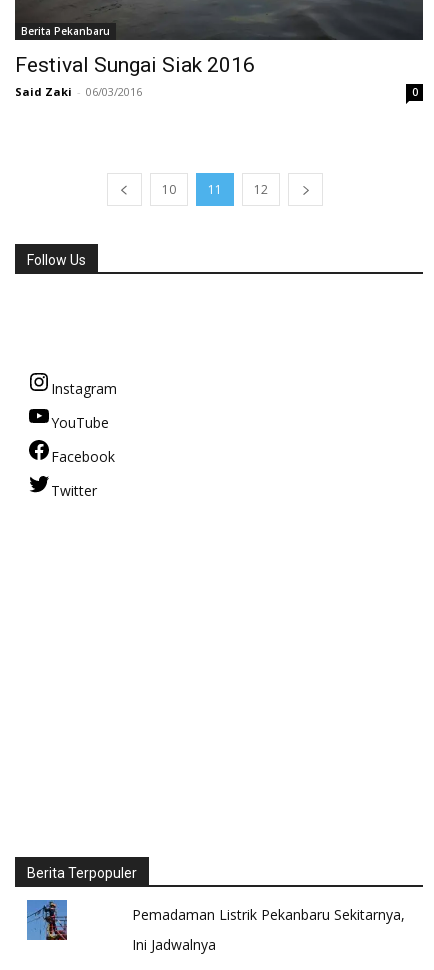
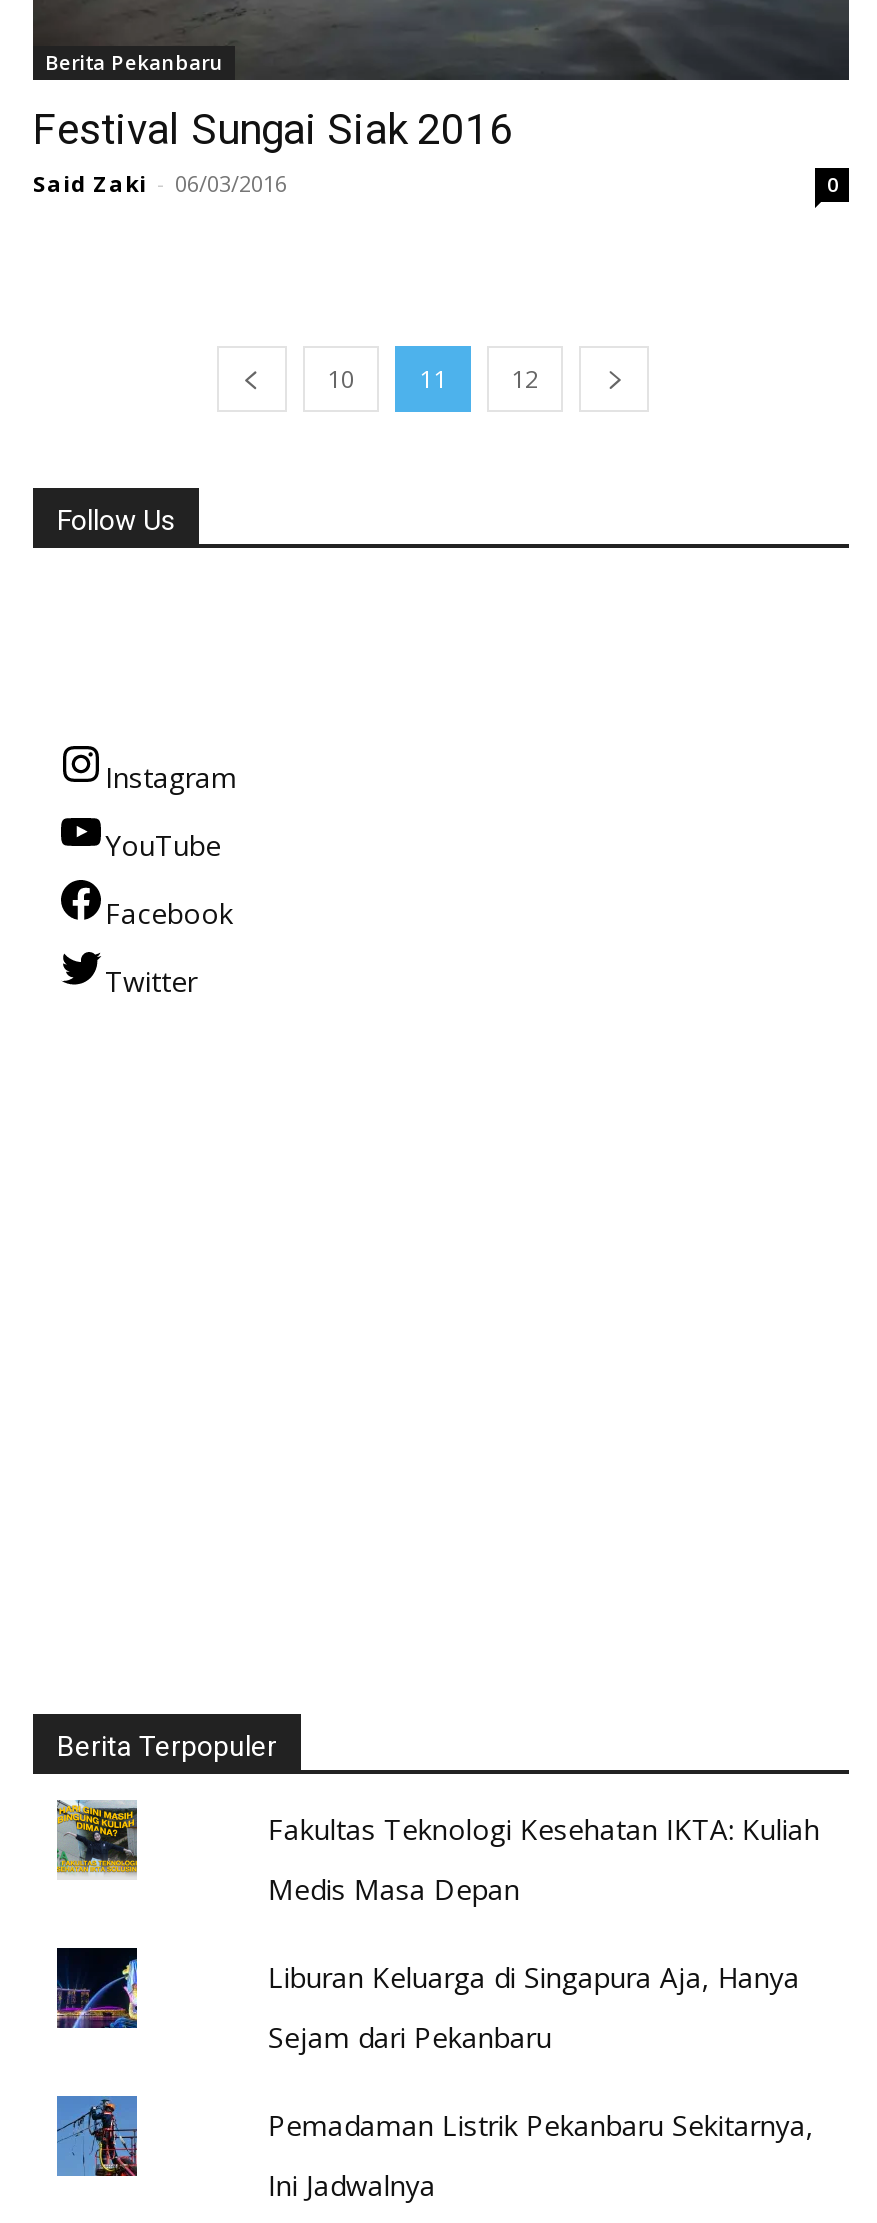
none -> [55,1800,139,1878] [image]
none -> [55,1946,139,2030] [image]
none -> [268,1811,820,2057] Fakultas Teknologi Kesehatan IKTA: Kuliah | Medis Masa Depan | Liburan Keluarga di Singapura Aja, Hanya | Sejam dari Pekanbaru

